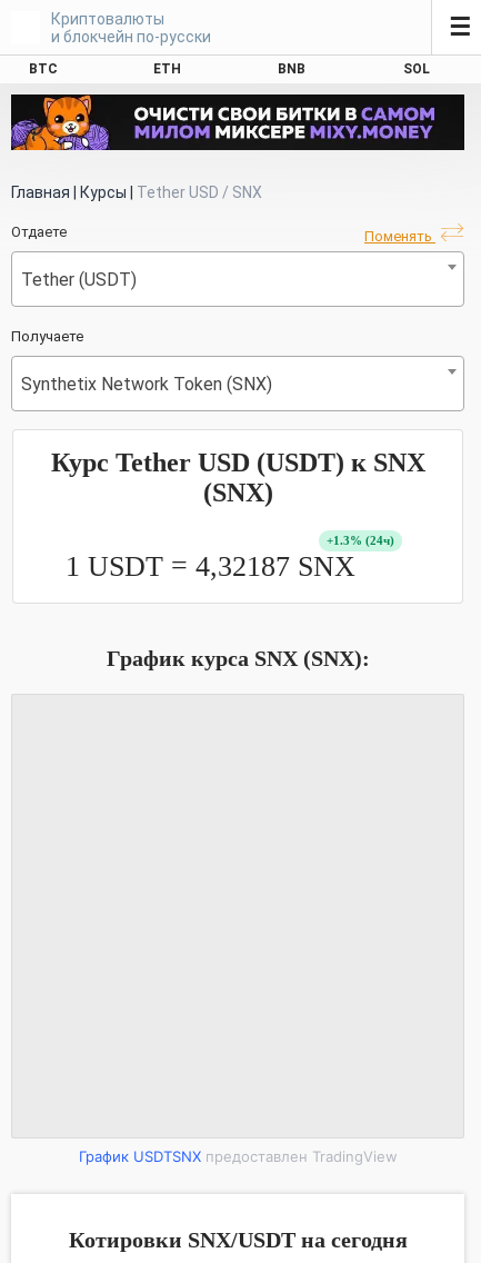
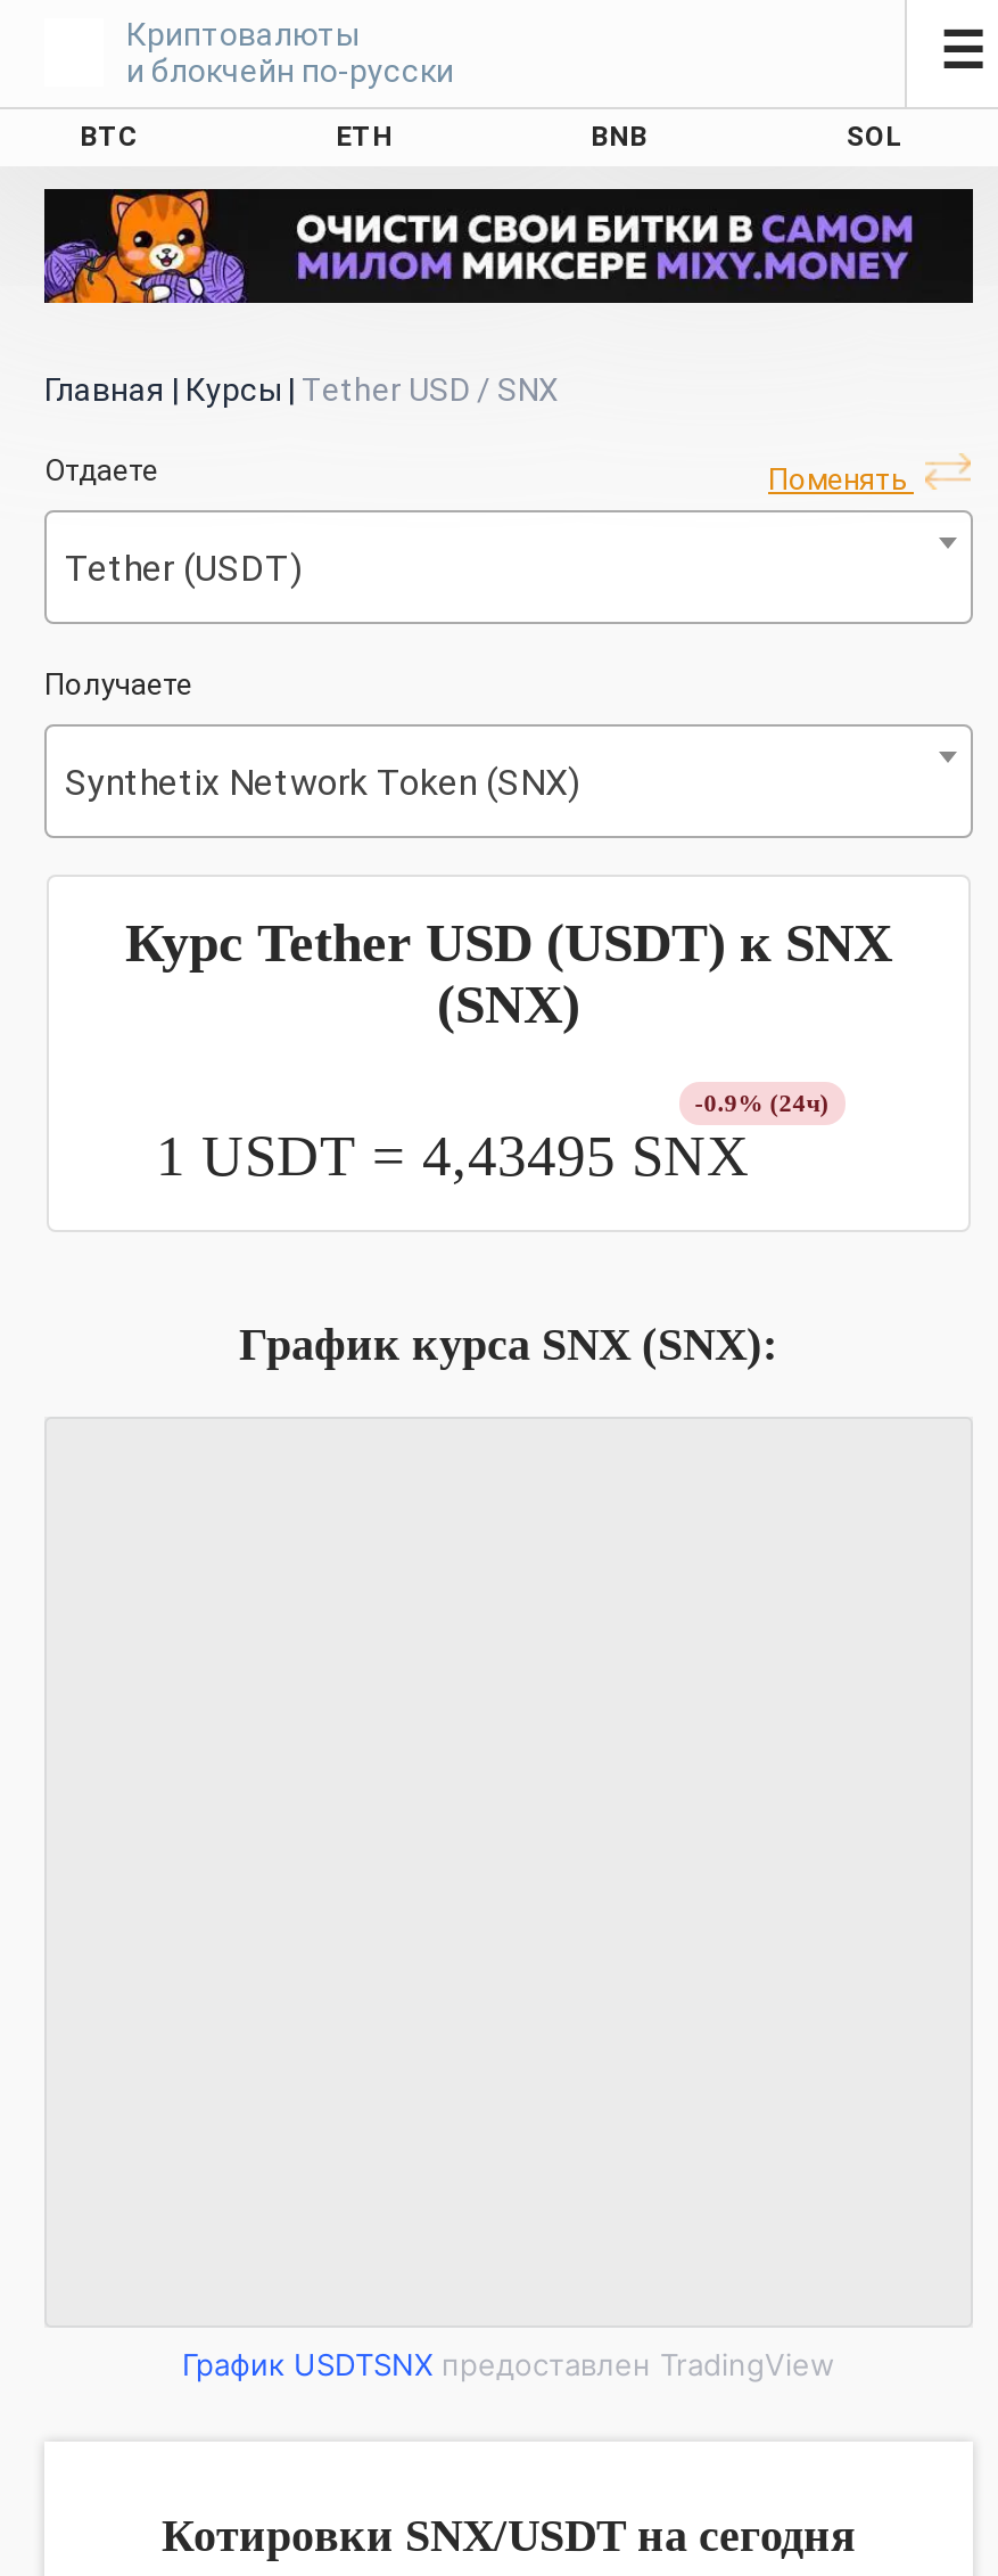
[326,534,394,547] +1.3% (24ч) -> [695,1088,829,1116] -0.9% (24ч)
[66,550,355,583] 1 USDT = 4,32187 SNX -> [156,1123,750,1189] 1 USDT = 4,43495 SNX

